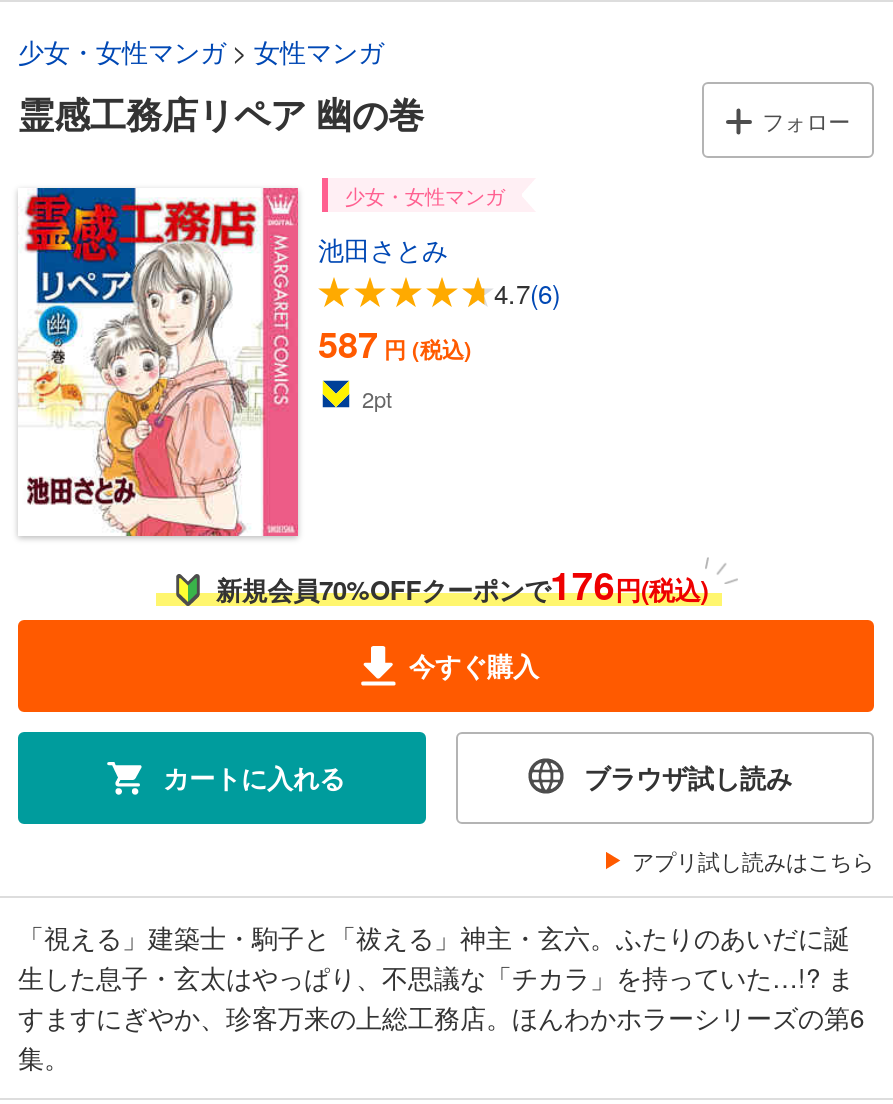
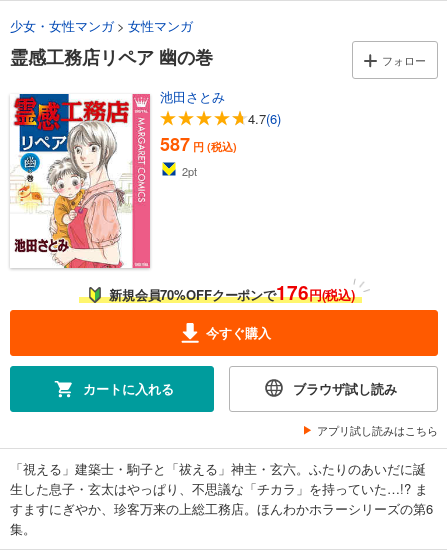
[345,182,505,210] 少女・女性マンガ -> none
moved [318,230,560,414] -> [160,87,281,179]: 池田さとみ | 4.7(6) | 587円 (税込) | 2pt
[26,250,290,400] [image] -> [13,120,130,172] [image]

